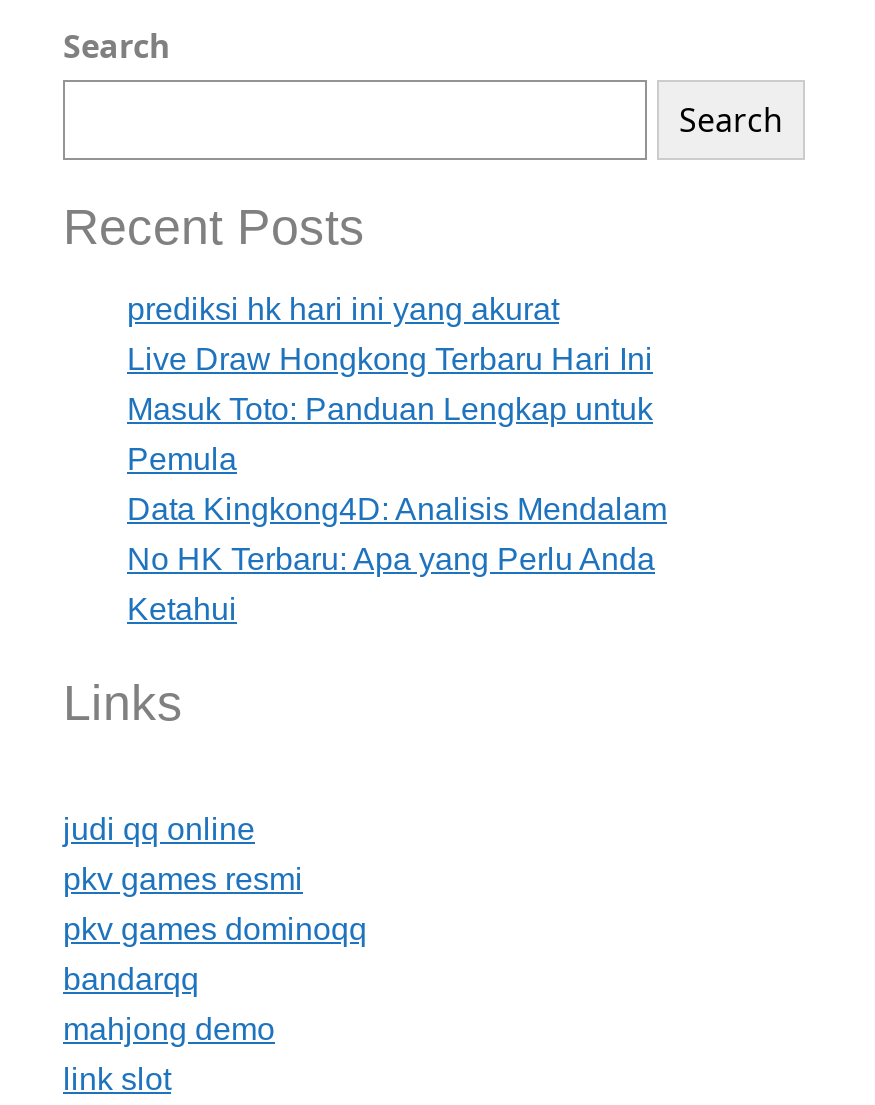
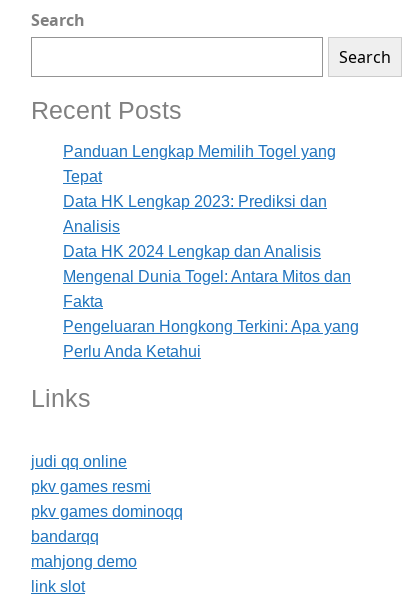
[127,292,667,626] prediksi hk hari ini yang akurat | Live Draw Hongkong Terbaru Hari Ini | Masuk Toto: Panduan Lengkap untuk | Pemula | Data Kingkong4D: Analisis Mendalam | No HK Terbaru: Apa yang Perlu Anda | Ketahui -> [63,143,359,360] Panduan Lengkap Memilih Togel yang | Tepat | Data HK Lengkap 2023: Prediksi dan | Analisis | Data HK 2024 Lengkap dan Analisis | Mengenal Dunia Togel: Antara Mitos dan | Fakta | Pengeluaran Hongkong Terkini: Apa yang | Perlu Anda Ketahui

